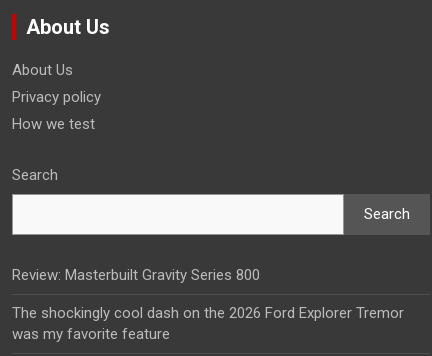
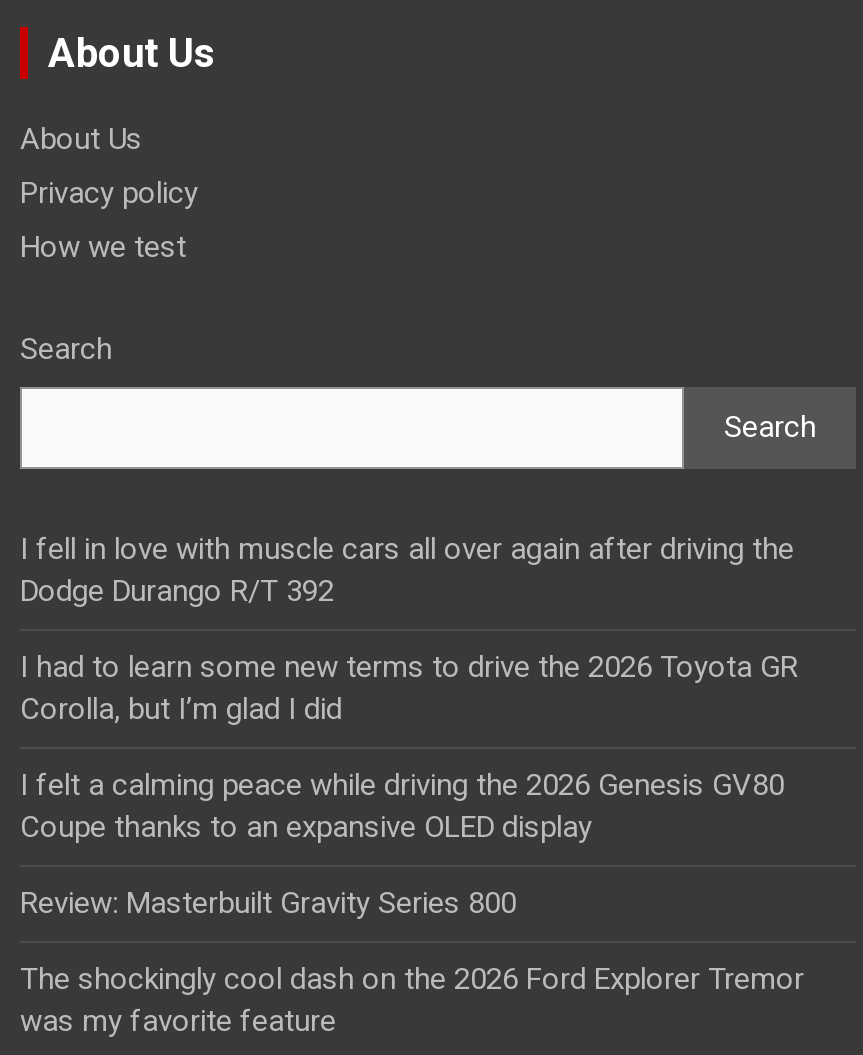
none -> [20,531,798,845] I fell in love with muscle cars all over again after driving the | Dodge Durango R/T 392 | I had to learn some new terms to drive the 2026 Toyota GR | Corolla, but I’m glad I did | I felt a calming peace while driving the 2026 Genesis GV80 | Coupe thanks to an expansive OLED display

